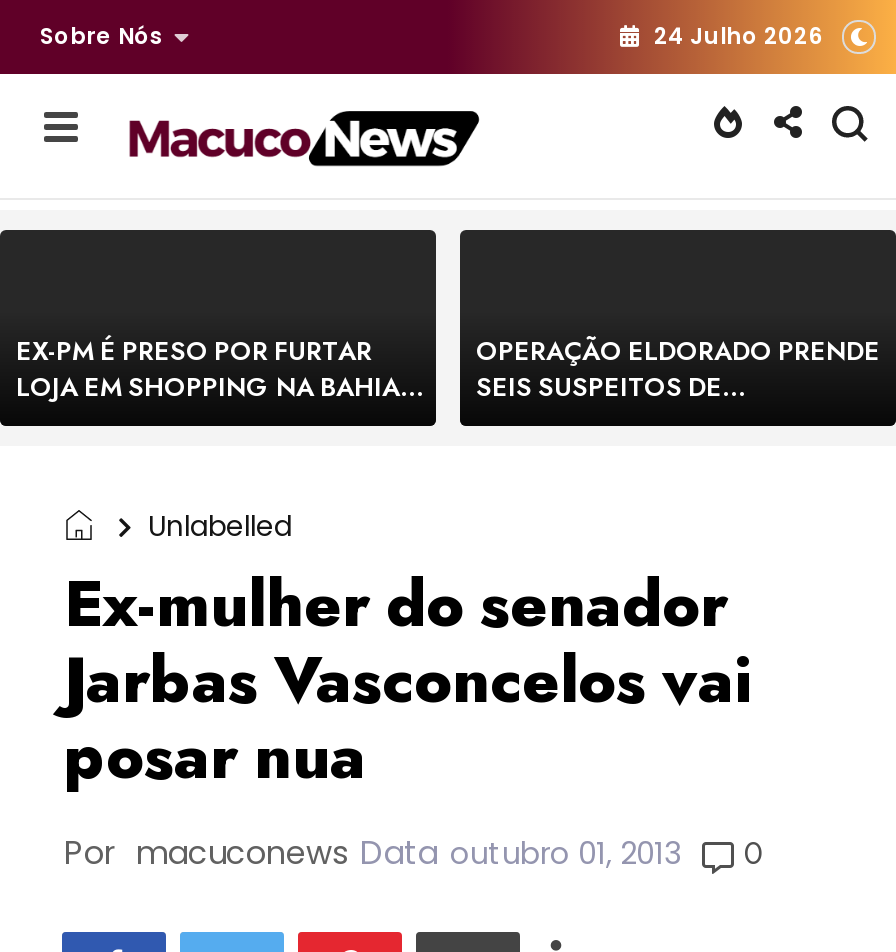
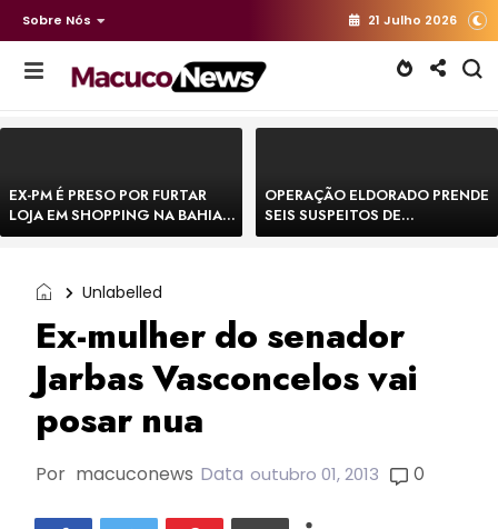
[654,20,822,52] 24 Julho 2026 -> [368,11,457,29] 21 Julho 2026

